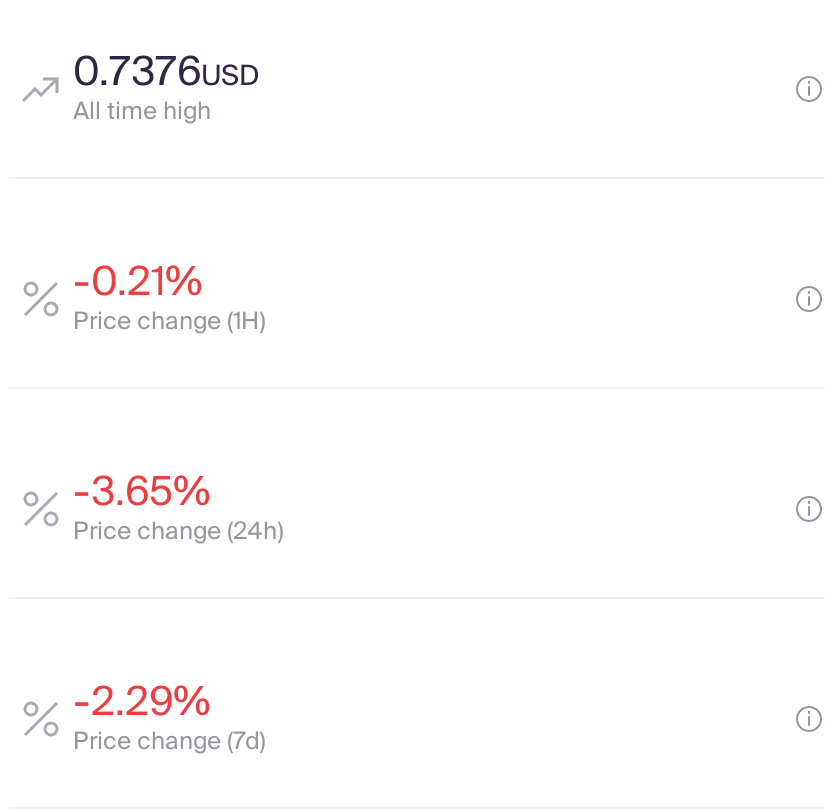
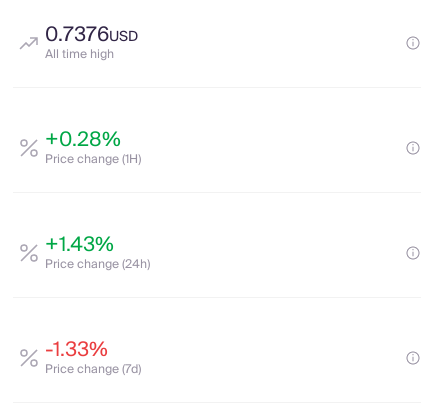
[73,249,203,317] -0.21% -> [45,123,121,157] +0.28%
[73,459,211,527] -3.65% -> [45,228,114,262] +1.43%
[73,669,211,737] -2.29% -> [45,333,108,367] -1.33%

